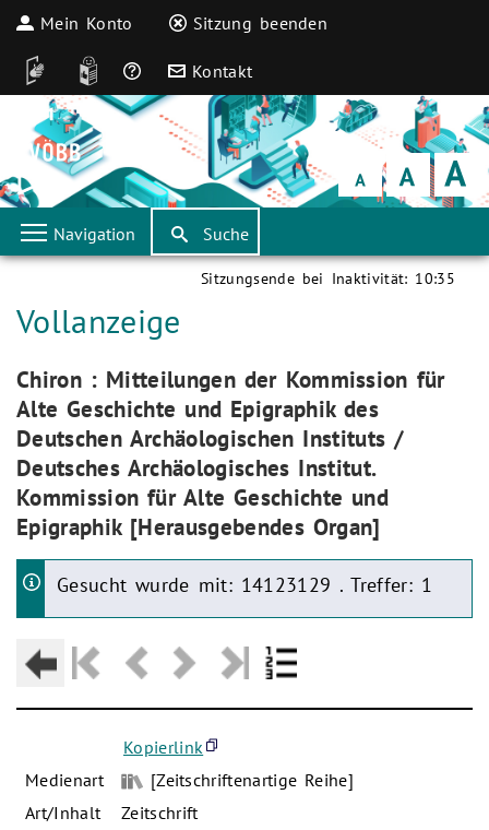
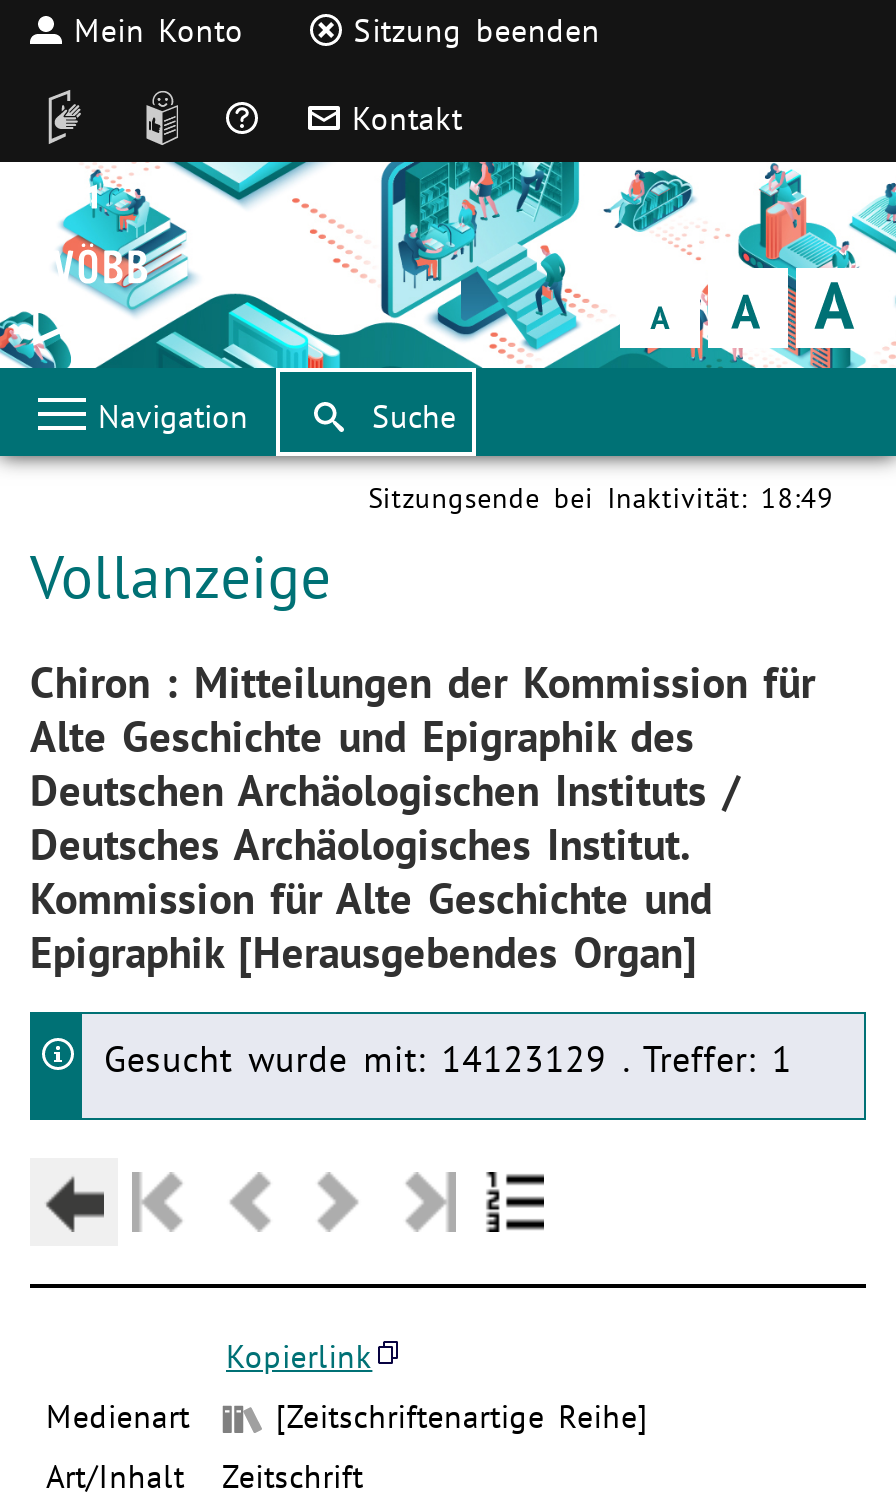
[201,269,455,288] Sitzungsende bei Inaktivität: 10:35 -> [368,480,834,516] Sitzungsende bei Inaktivität: 18:49

